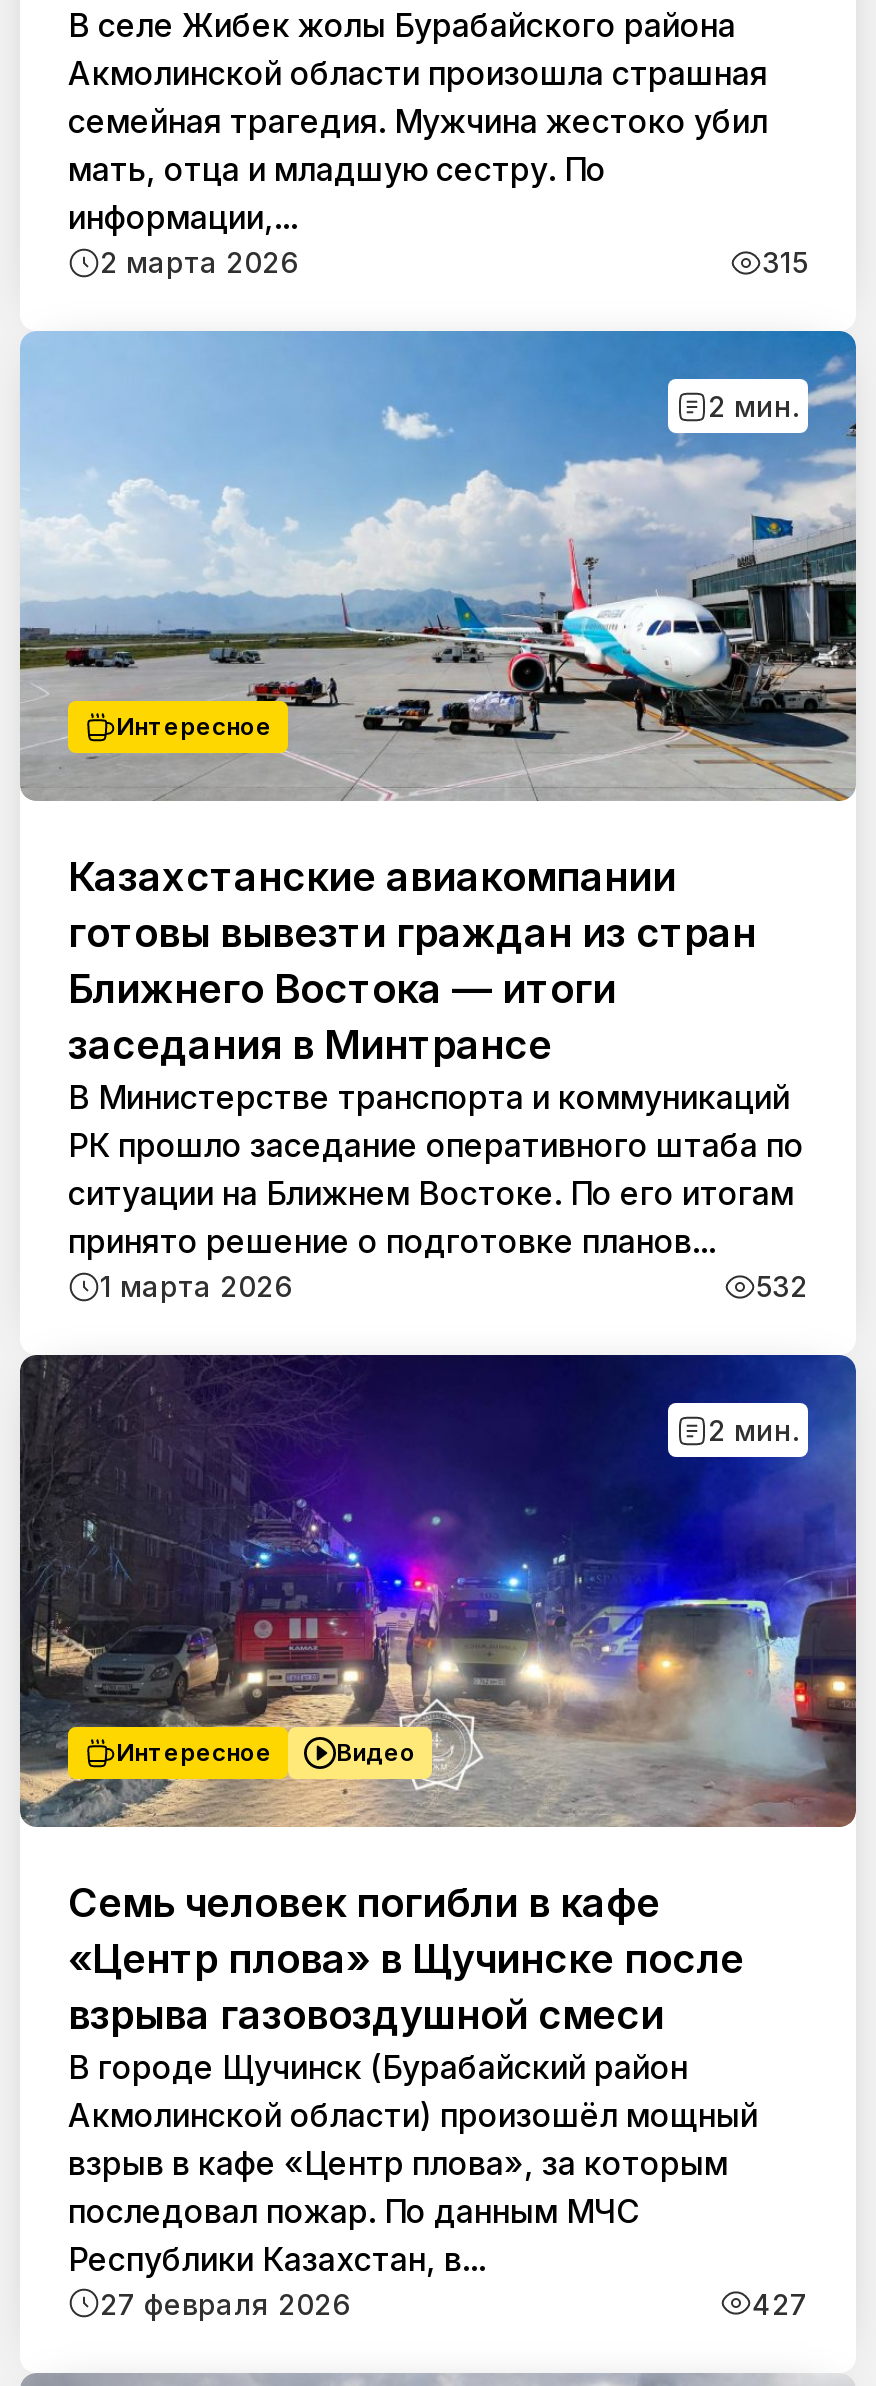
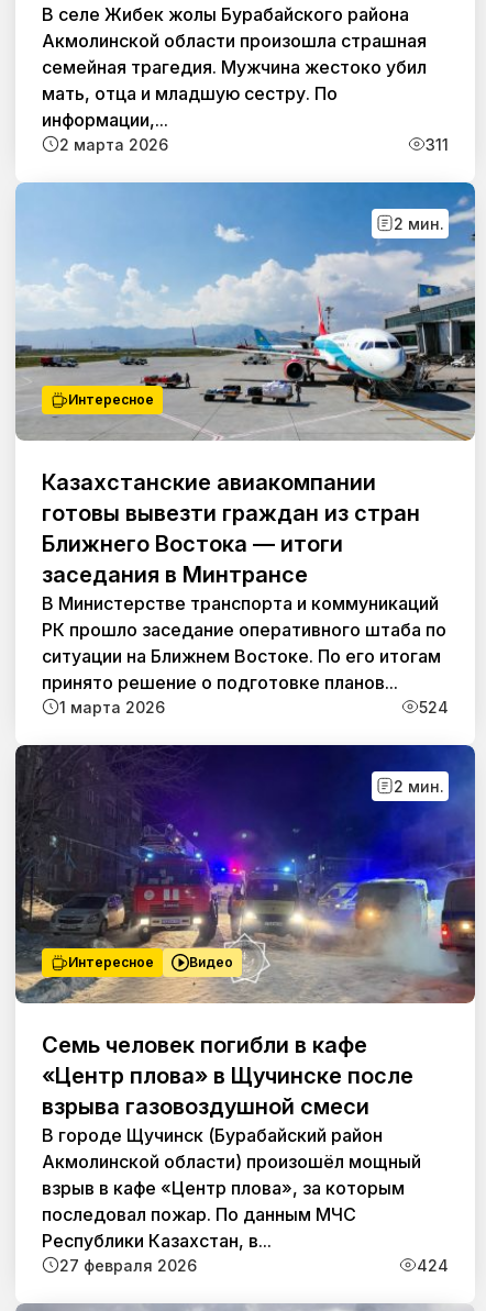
[762,245,808,279] 315 -> [426,135,449,154] 311
[756,1270,808,1304] 532 -> [419,698,449,716] 524
[752,2286,808,2320] 427 -> [417,1256,449,1275] 424

